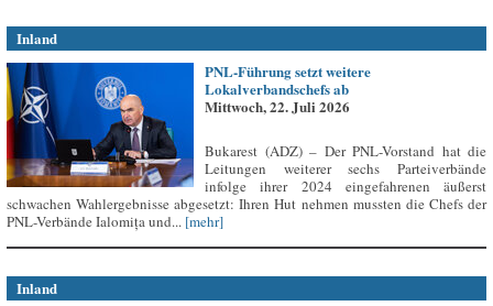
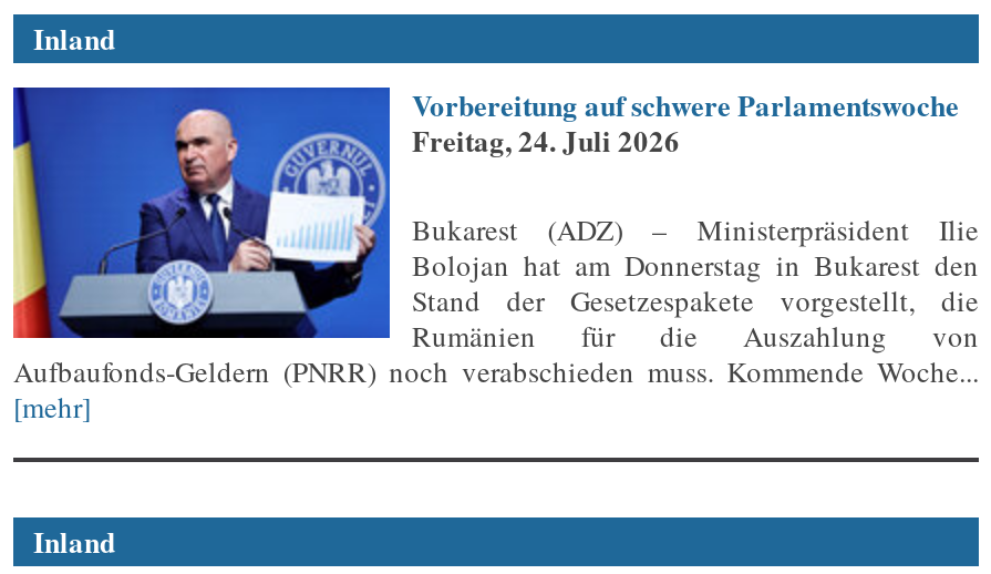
[6,62,486,231] [image] | Bukarest (ADZ) – Der PNL-Vorstand hat die | Leitungen weiterer sechs Parteiverbände | infolge ihrer 2024 eingefahrenen äußerst | schwachen Wahlergebnisse abgesetzt: Ihren Hut nehmen mussten die Chefs der | PNL-Verbände Ialomița und... [mehr] -> [11,88,979,427] [image] | Bukarest (ADZ) – Ministerpräsident Ilie | Bolojan hat am Donnerstag in Bukarest den | Stand der Gesetzespakete vorgestellt, die | Rumänien für die Auszahlung von | Aufbaufonds-Geldern (PNRR) noch verabschieden muss. Kommende Woche... | [mehr]
[205,61,371,117] PNL-Führung setzt weitere | Lokalverbandschefs ab | Mittwoch, 22. Juli 2026 -> [412,83,959,161] Vorbereitung auf schwere Parlamentswoche | Freitag, 24. Juli 2026

